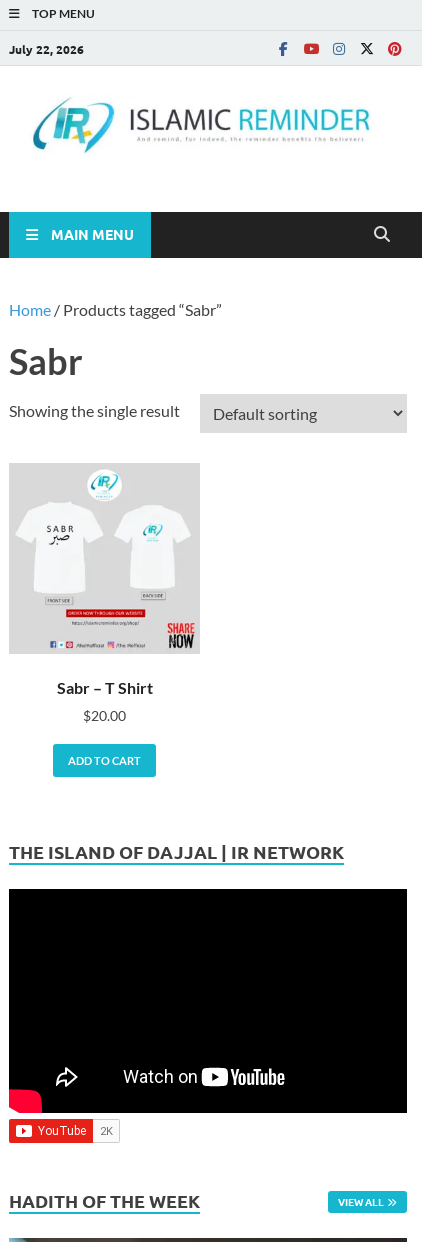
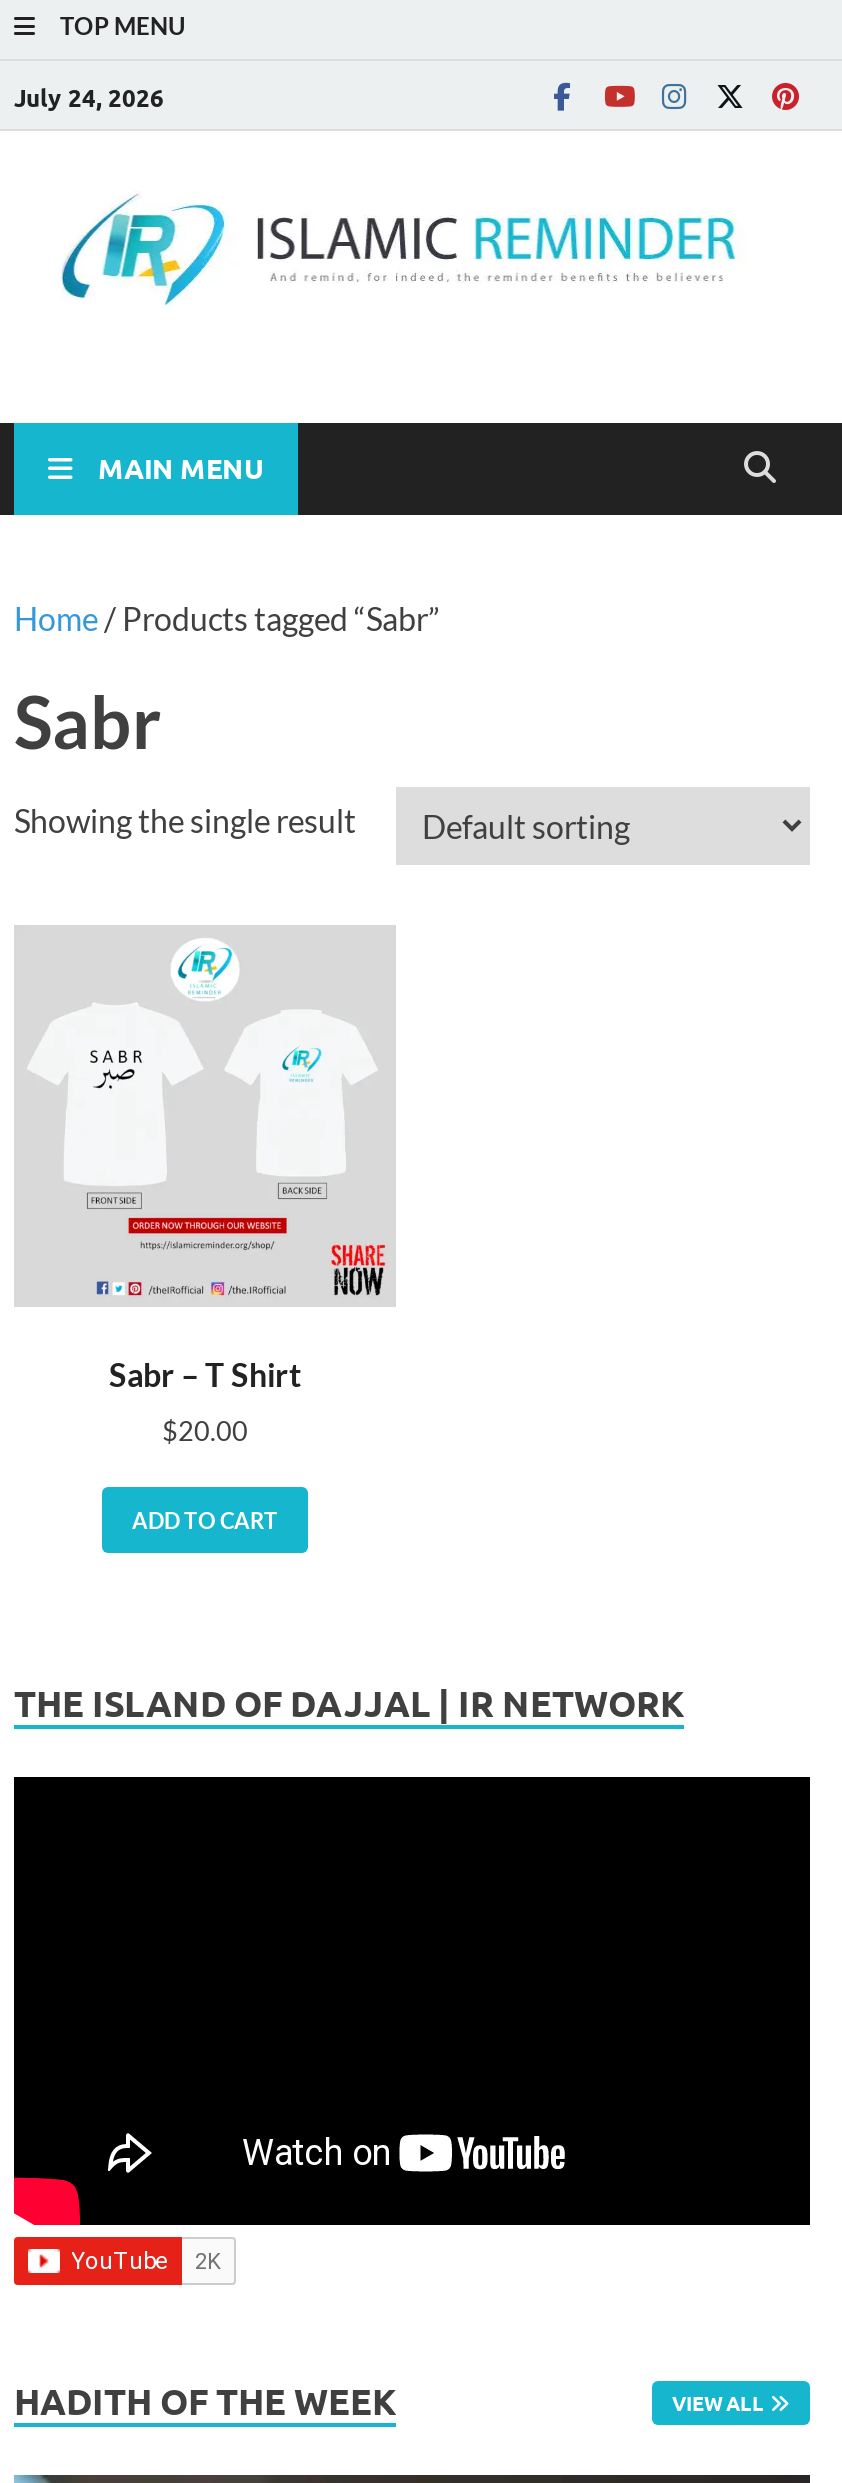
[9,40,84,56] July 22, 2026 -> [14,80,164,112] July 24, 2026

